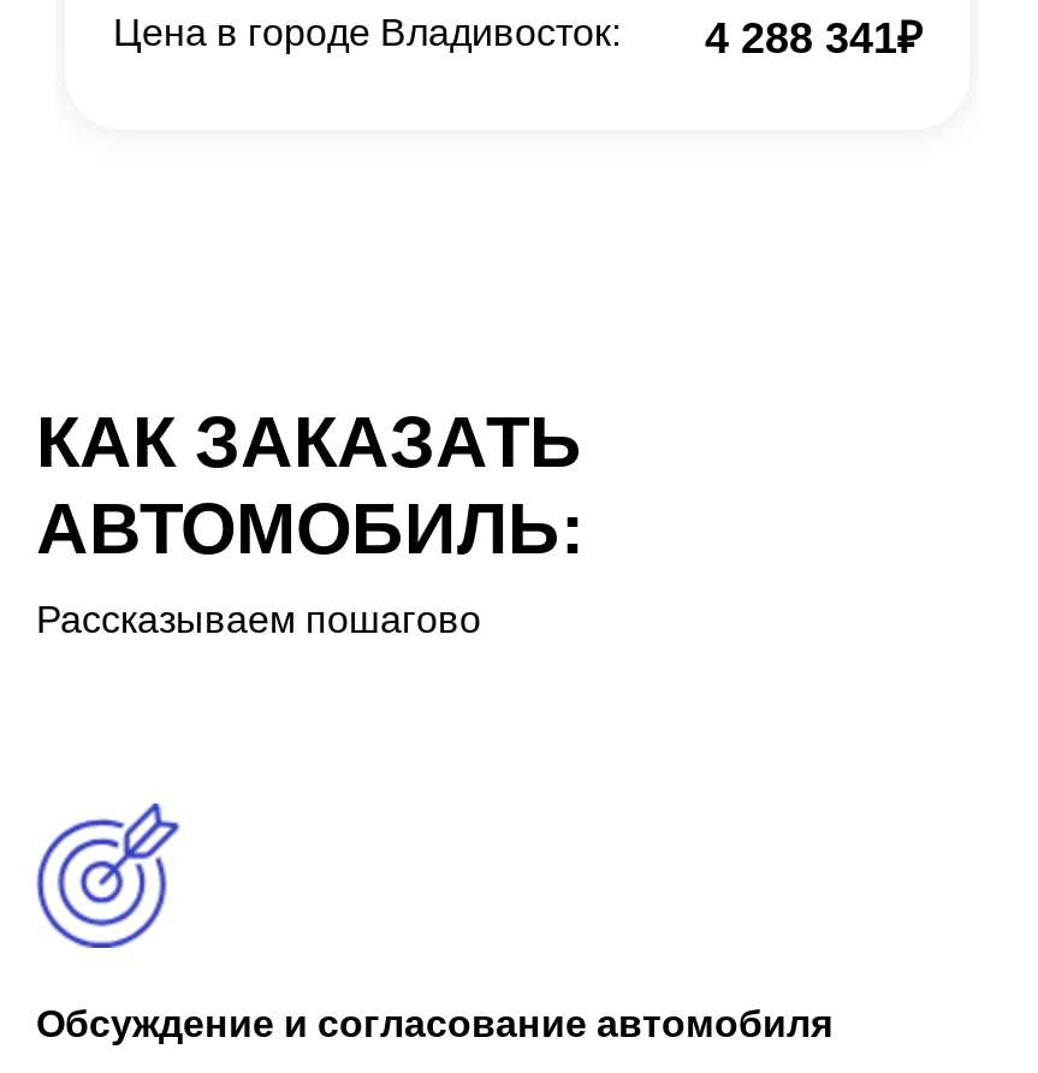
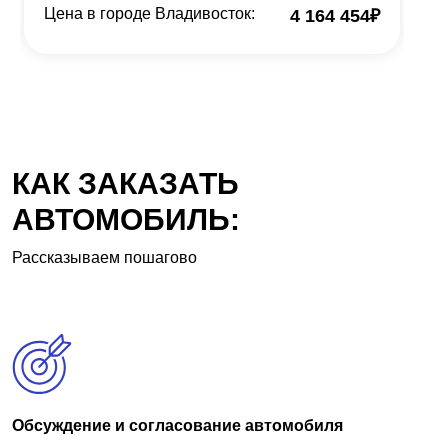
[705,13,921,61] 4 288 341₽ -> [290,5,380,25] 4 164 454₽

